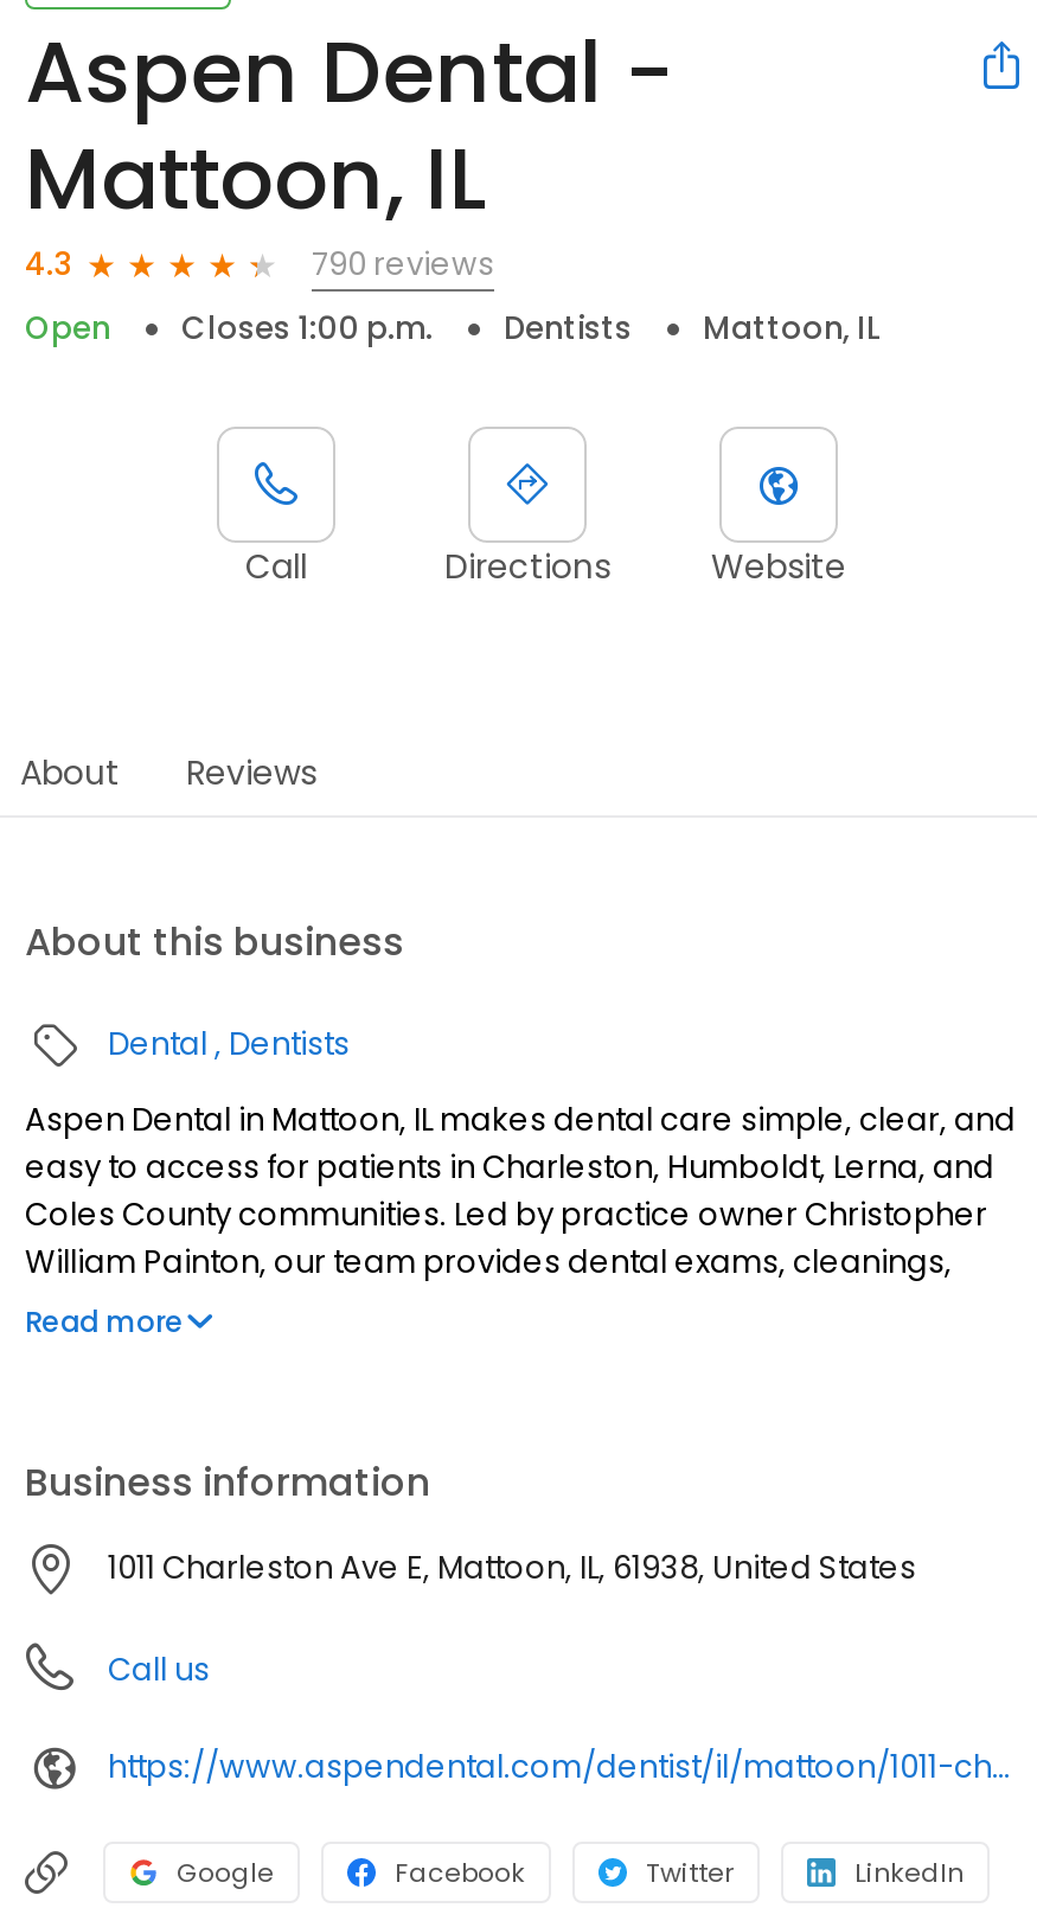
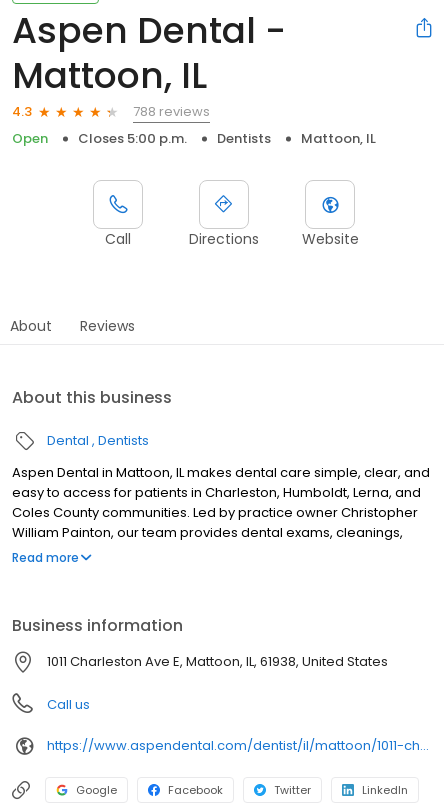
[312,242,494,287] 790 reviews -> [133,102,210,121] 788 reviews
[25,306,881,351] Open Closes 1:00 p.m. Dentists Mattoon, IL -> [12,129,376,148] Open Closes 5:00 p.m. Dentists Mattoon, IL

